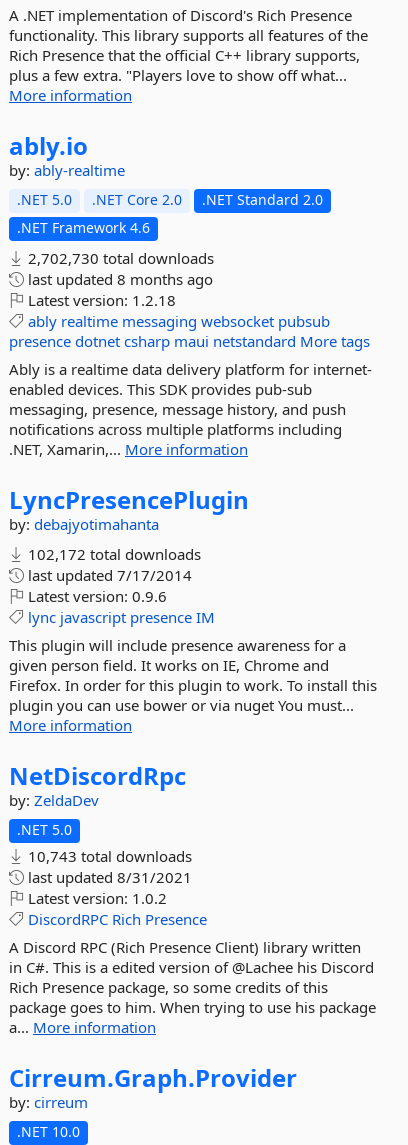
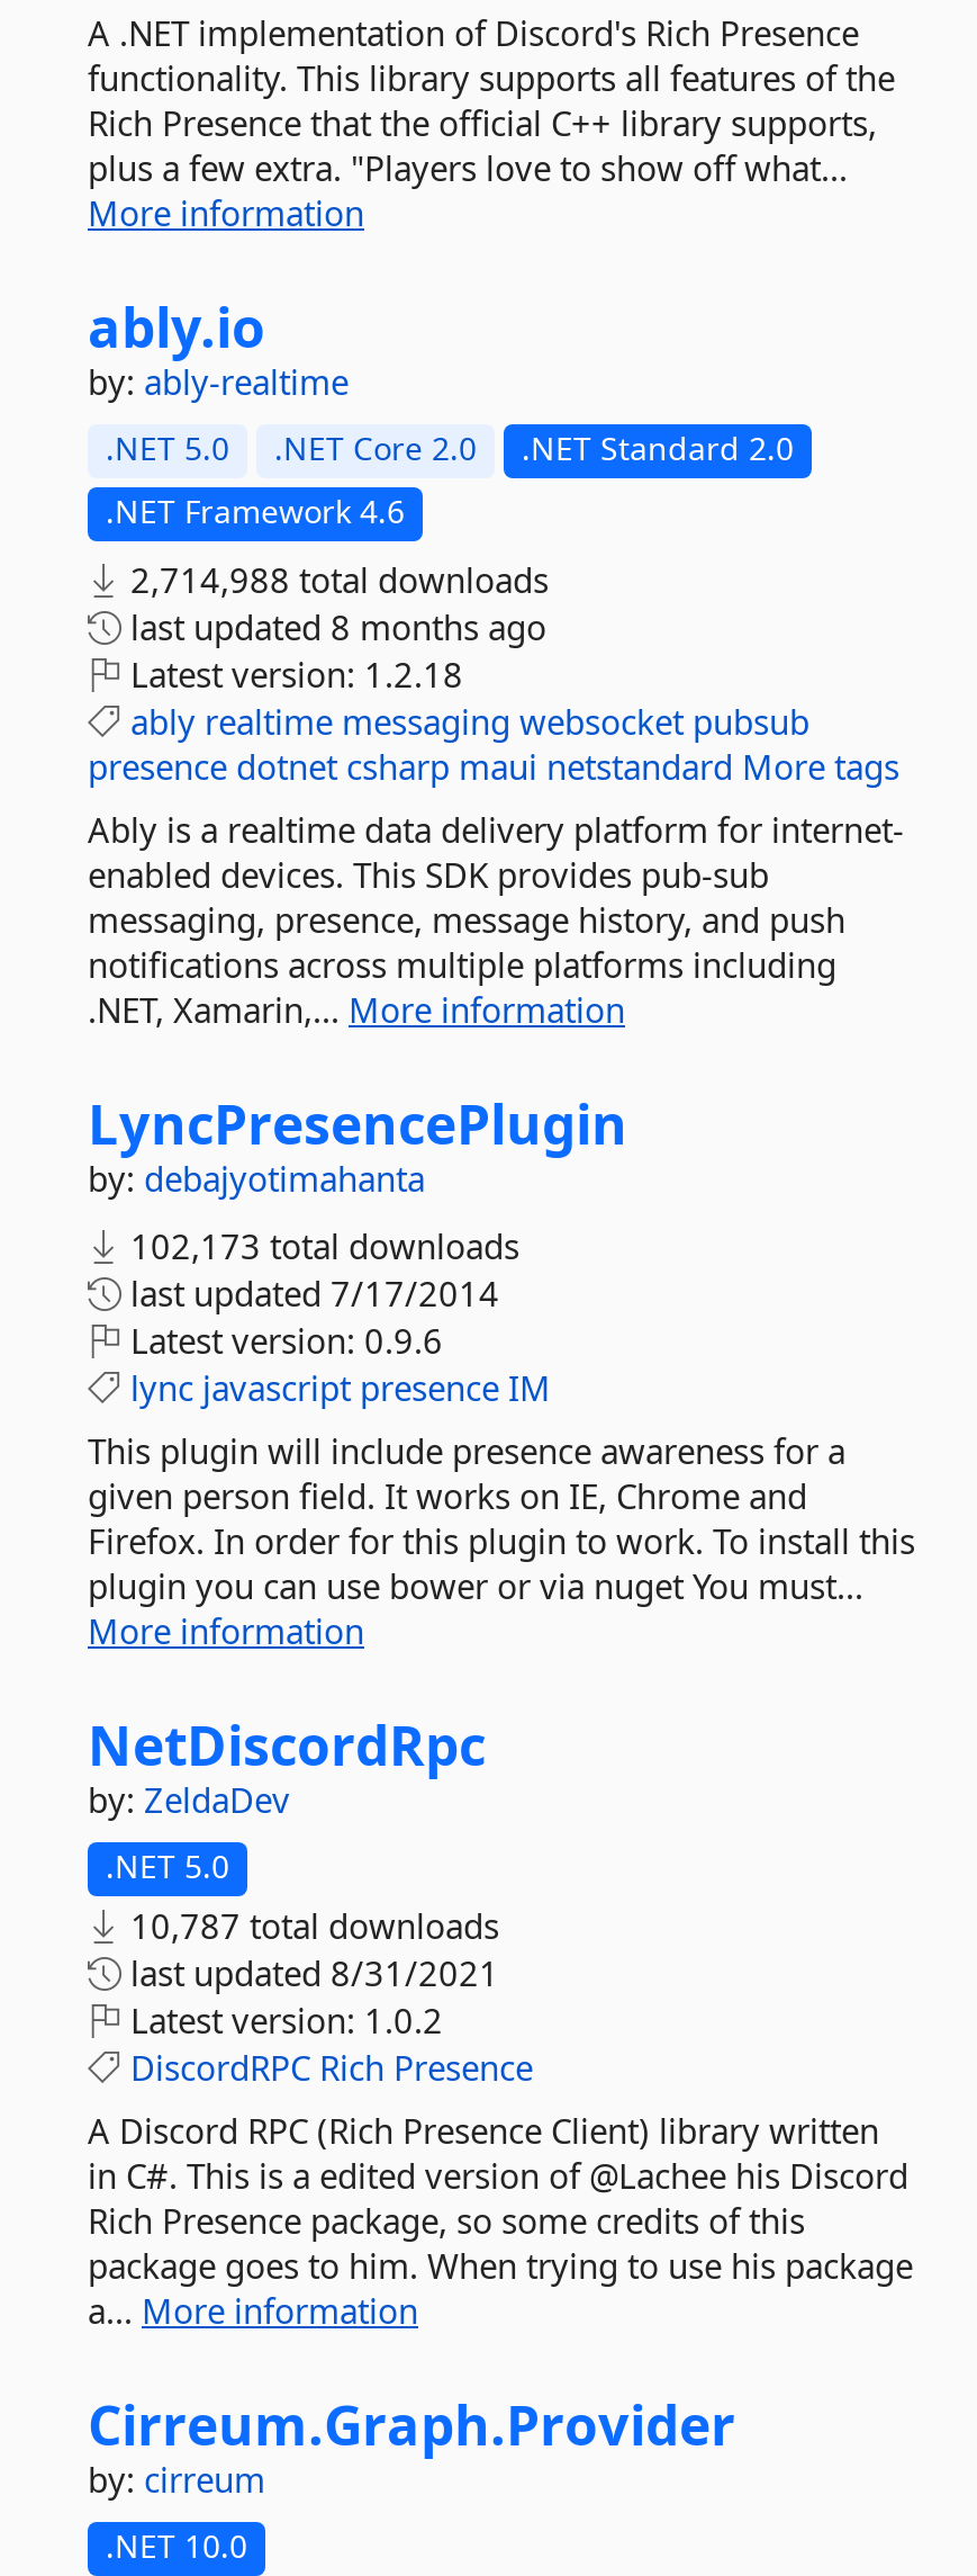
[24,248,214,268] 2,702,730 total downloads -> [121,557,549,602] 2,714,988 total downloads
[24,544,201,564] 102,172 total downloads -> [121,1223,519,1268] 102,173 total downloads
[24,846,192,866] 10,743 total downloads -> [121,1903,499,1948] 10,787 total downloads

